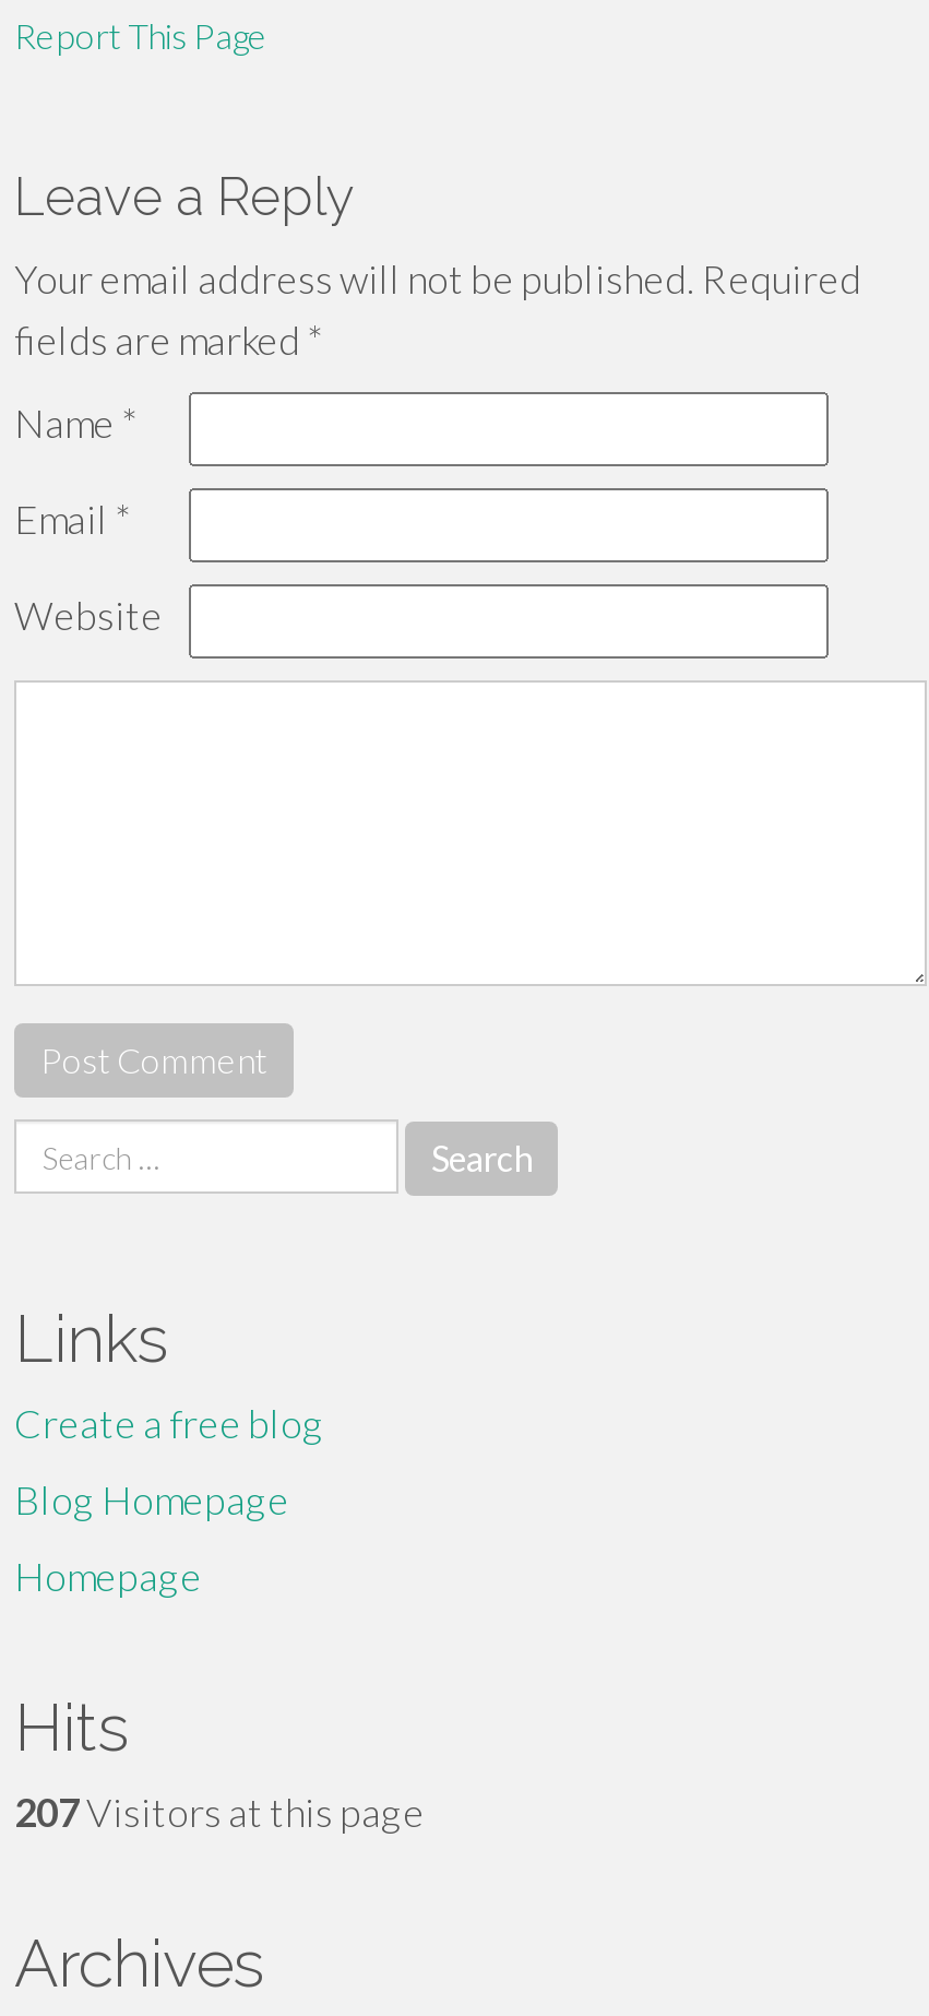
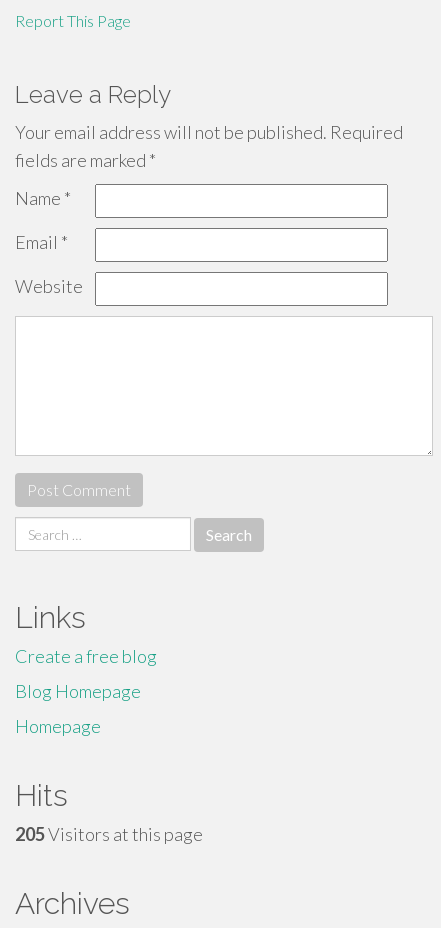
[14,1788,425,1836] 207Visitors at this page -> [15,823,203,845] 205Visitors at this page

